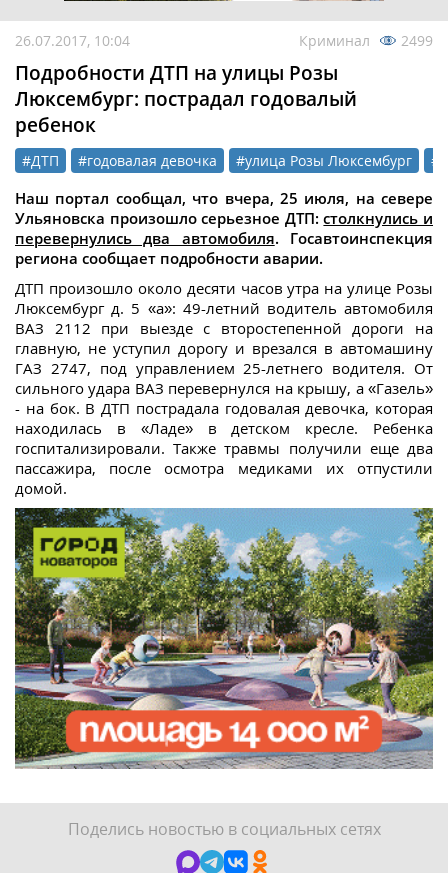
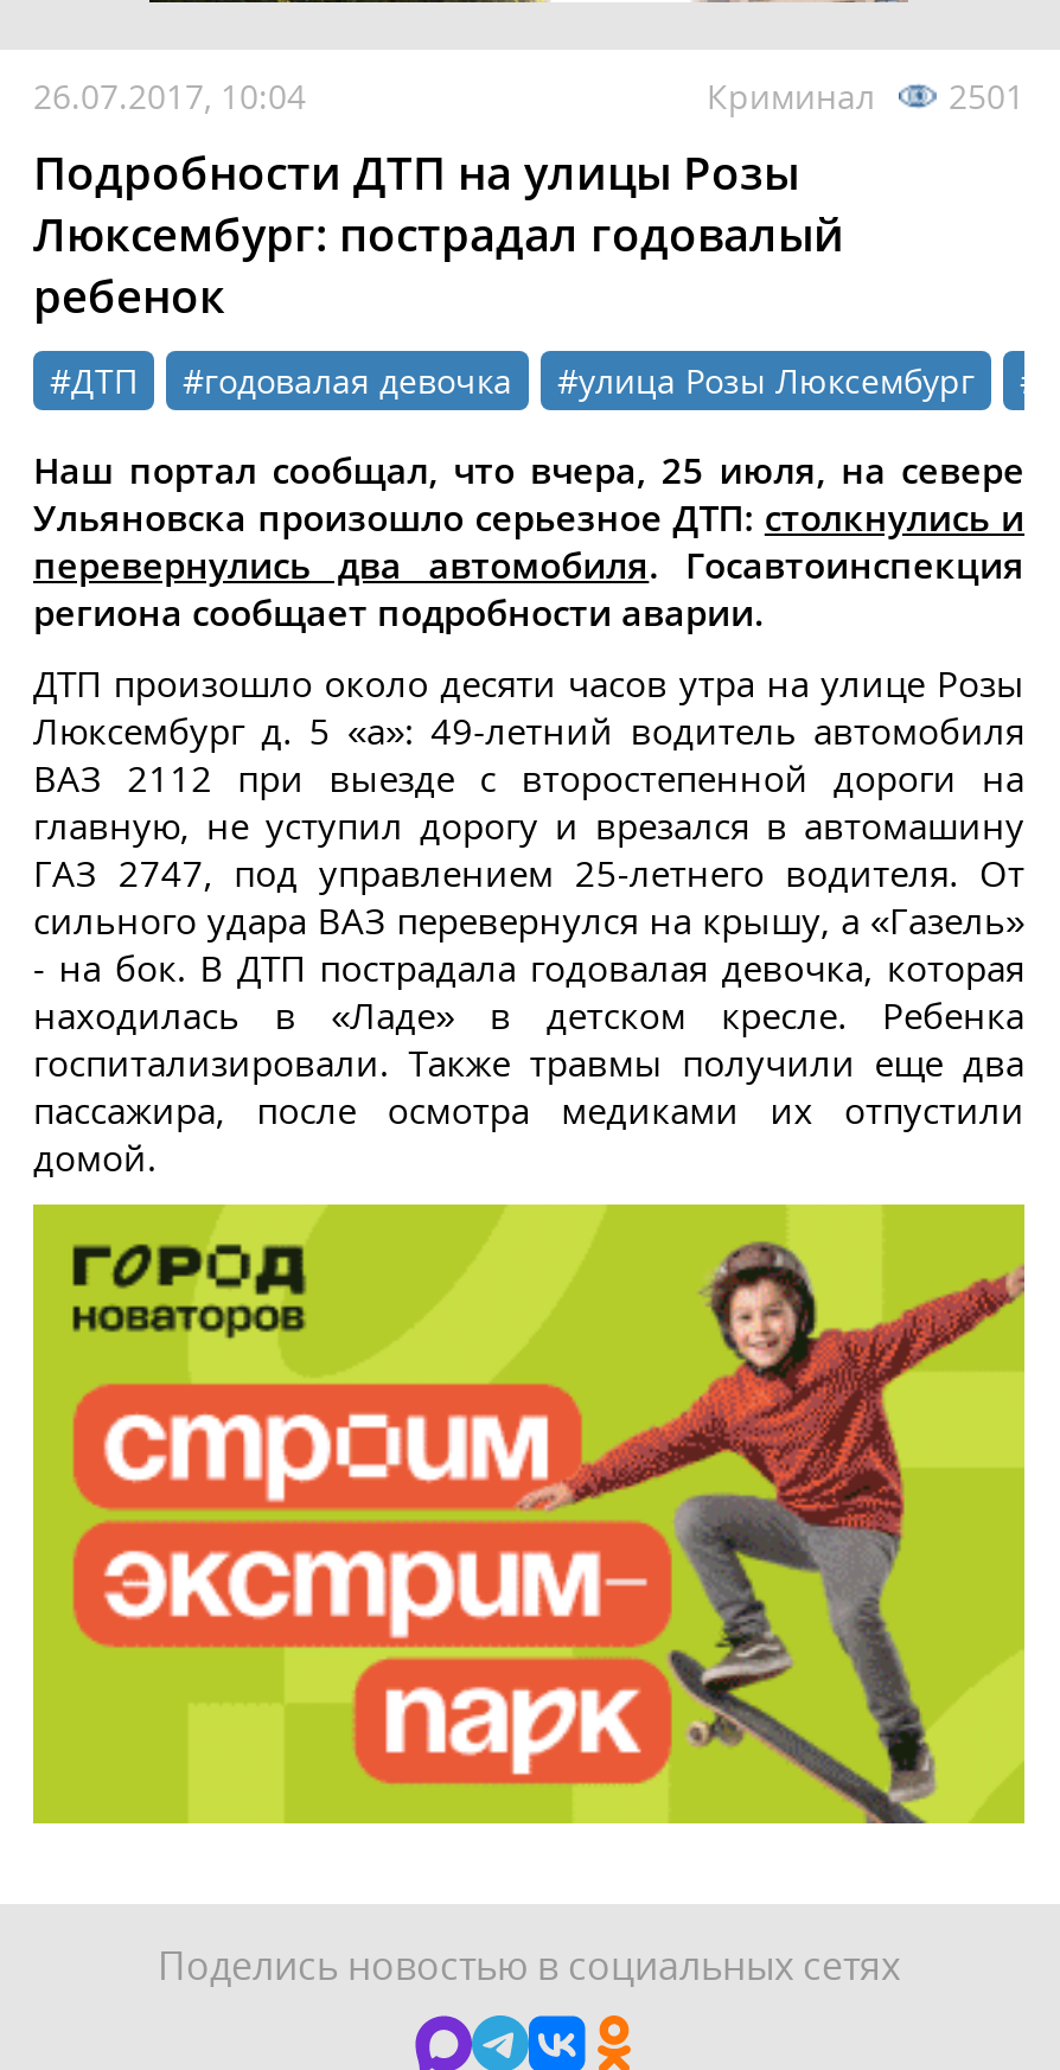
[299,31,433,50] Криминал 2499 -> [707,74,1024,119] Криминал 2501
[14,507,434,770] [image] -> [31,1202,1027,1826] [image]

